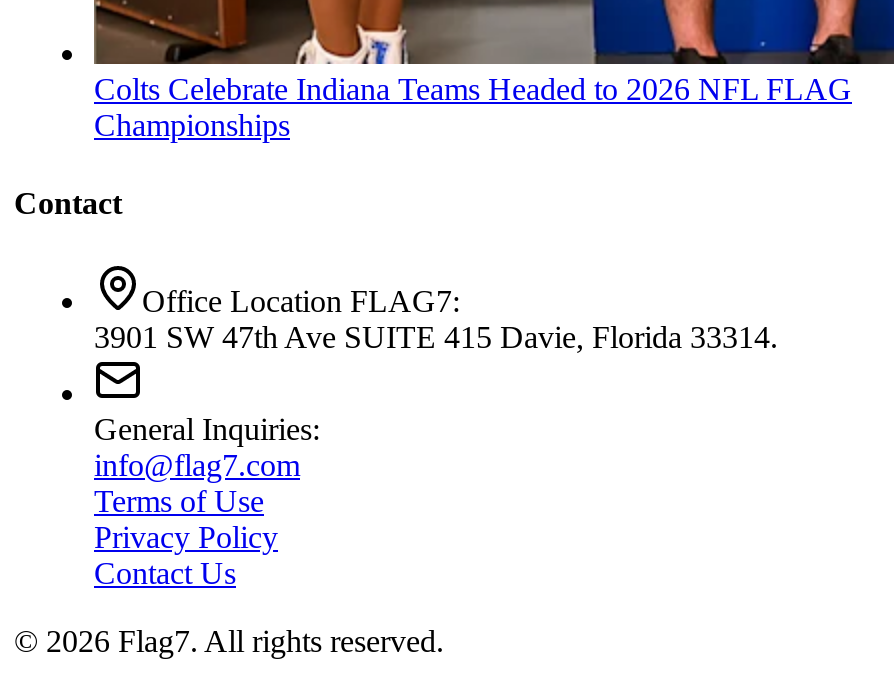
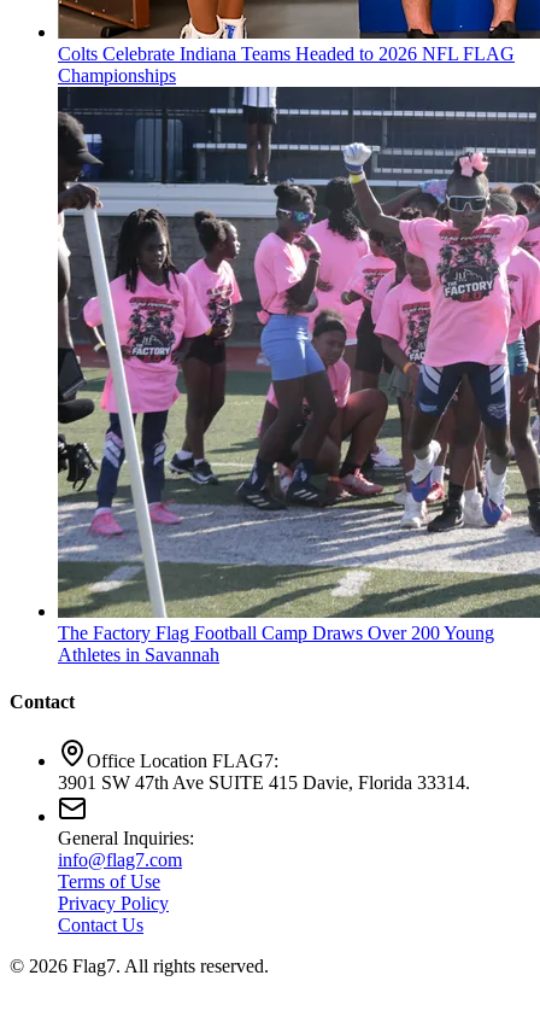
none -> [57,86,536,664] [image] | The Factory Flag Football Camp Draws Over 200 Young | Athletes in Savannah

